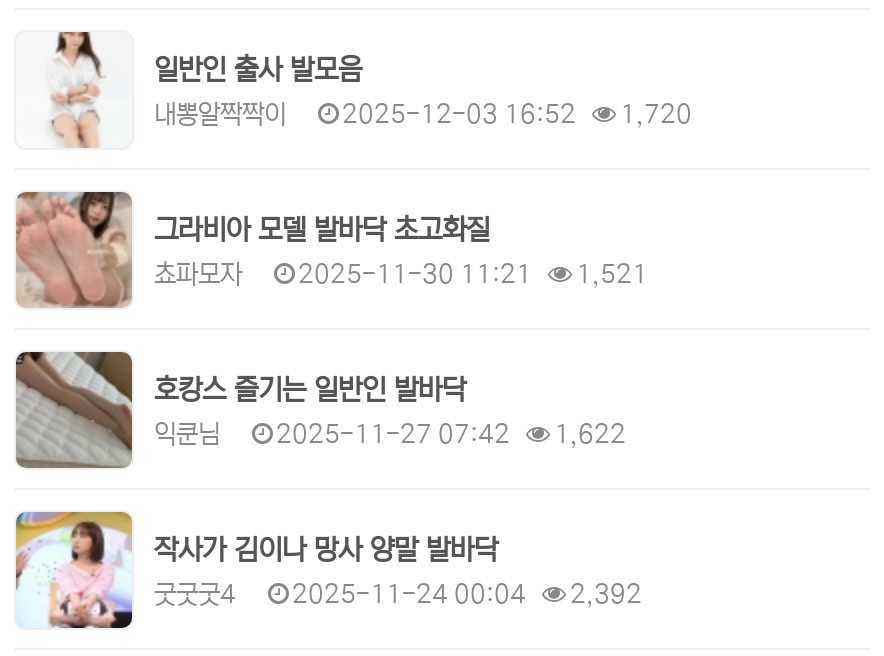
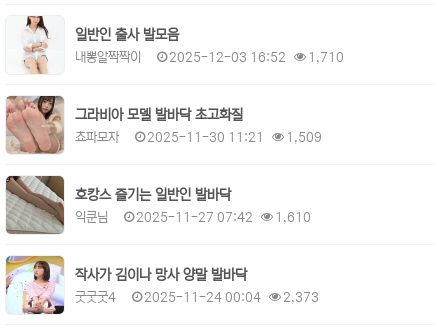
[620,100,692,130] 1,720 -> [308,50,344,65] 1,710
[576,260,648,290] 1,521 -> [286,130,322,145] 1,509
[554,420,626,450] 1,622 -> [275,210,311,225] 1,610
[570,580,642,610] 2,392 -> [283,290,319,305] 2,373

